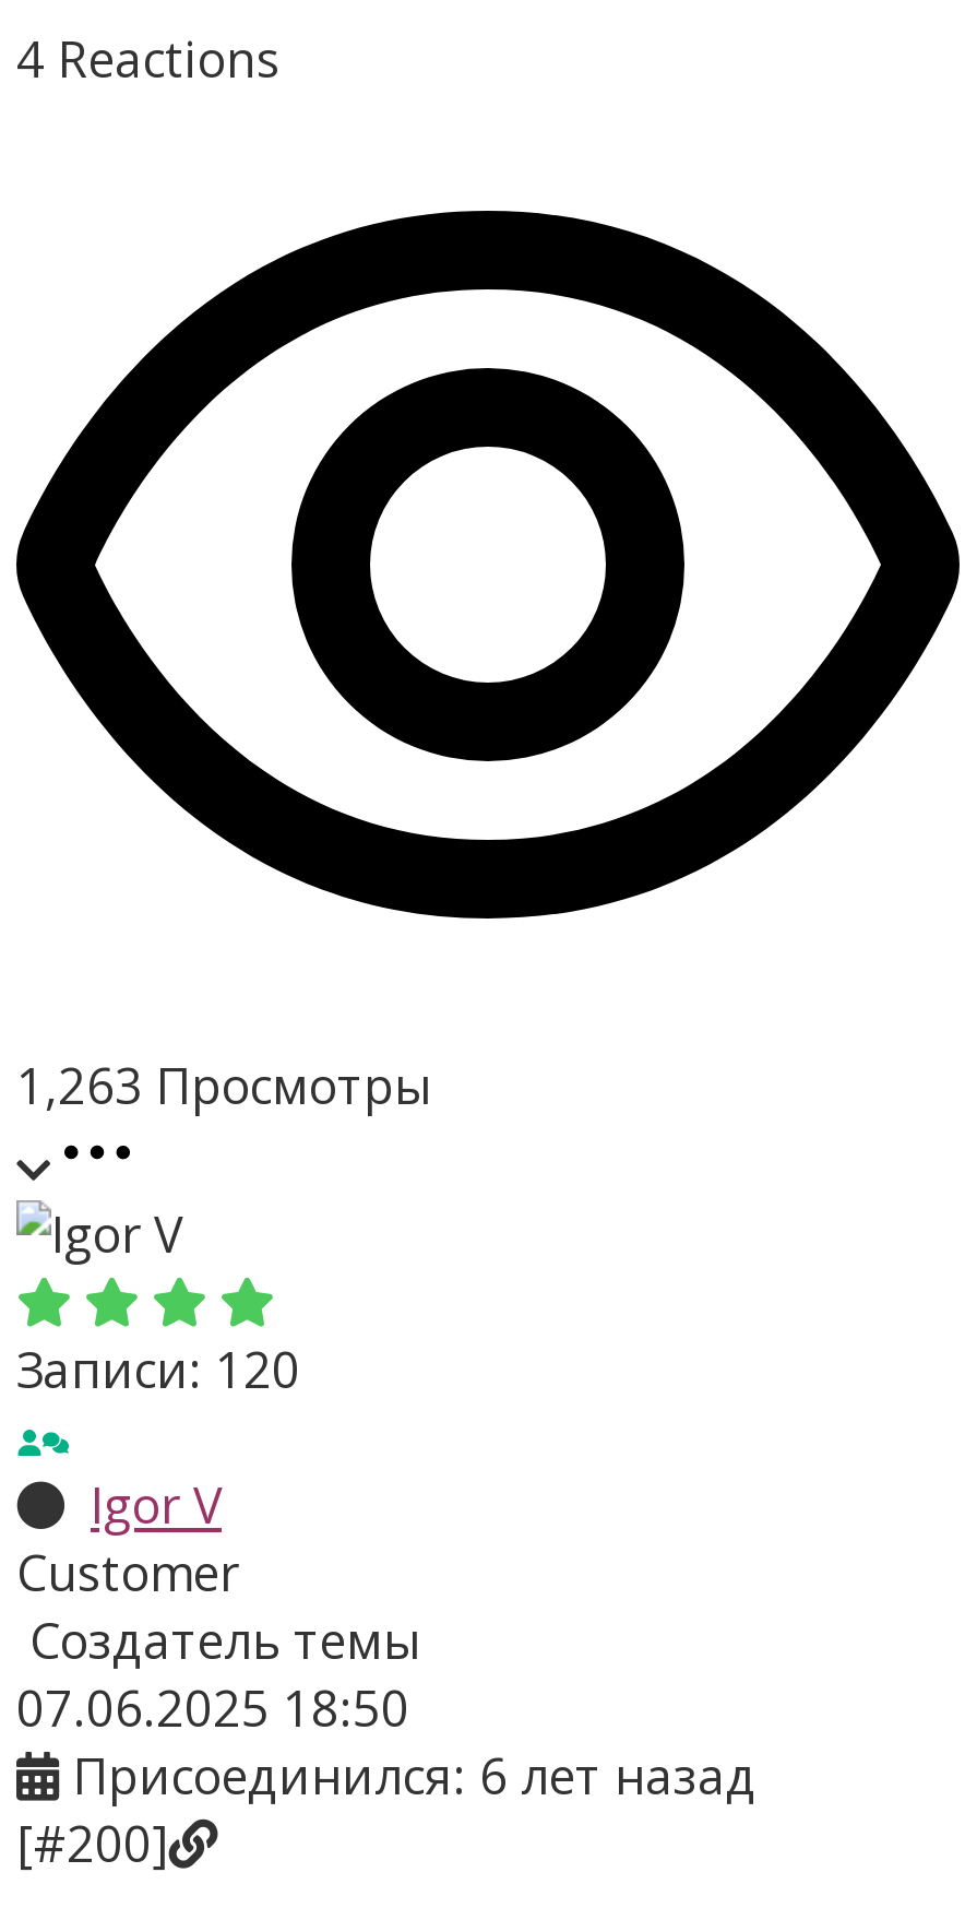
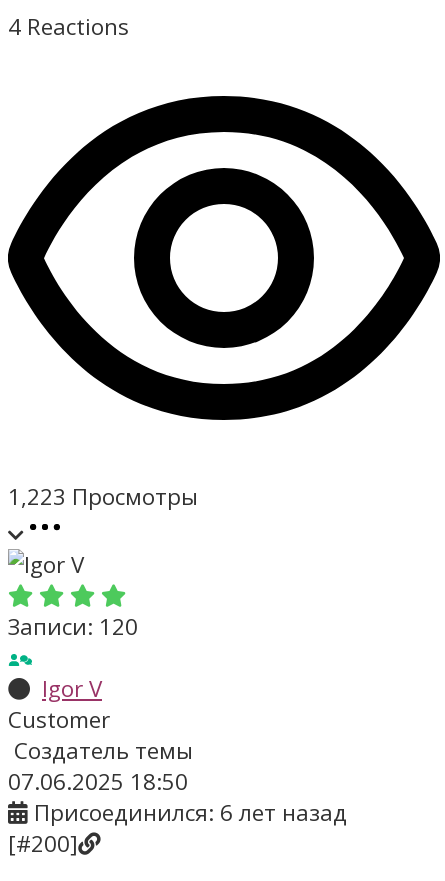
[16,1052,431,1120] 1,263 Просмотры -> [8,481,198,512] 1,223 Просмотры

